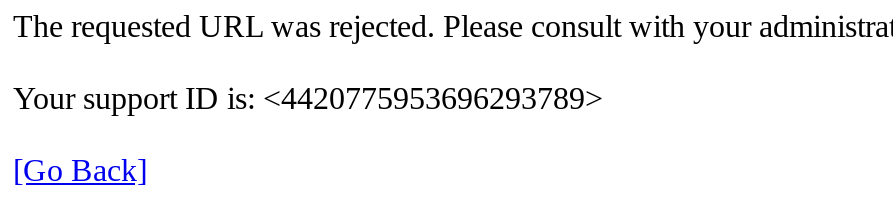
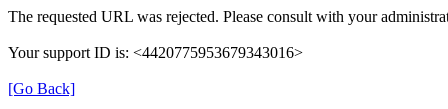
[13,81,603,115] Your support ID is: <4420775953696293789> -> [8,44,303,61] Your support ID is: <4420775953679343016>

